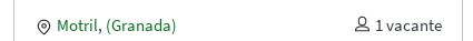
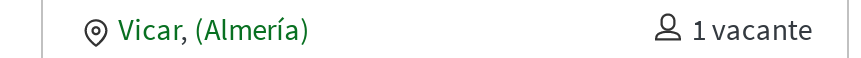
[56,14,177,35] Motril, (Granada) -> [118,11,310,49] Vicar, (Almería)

